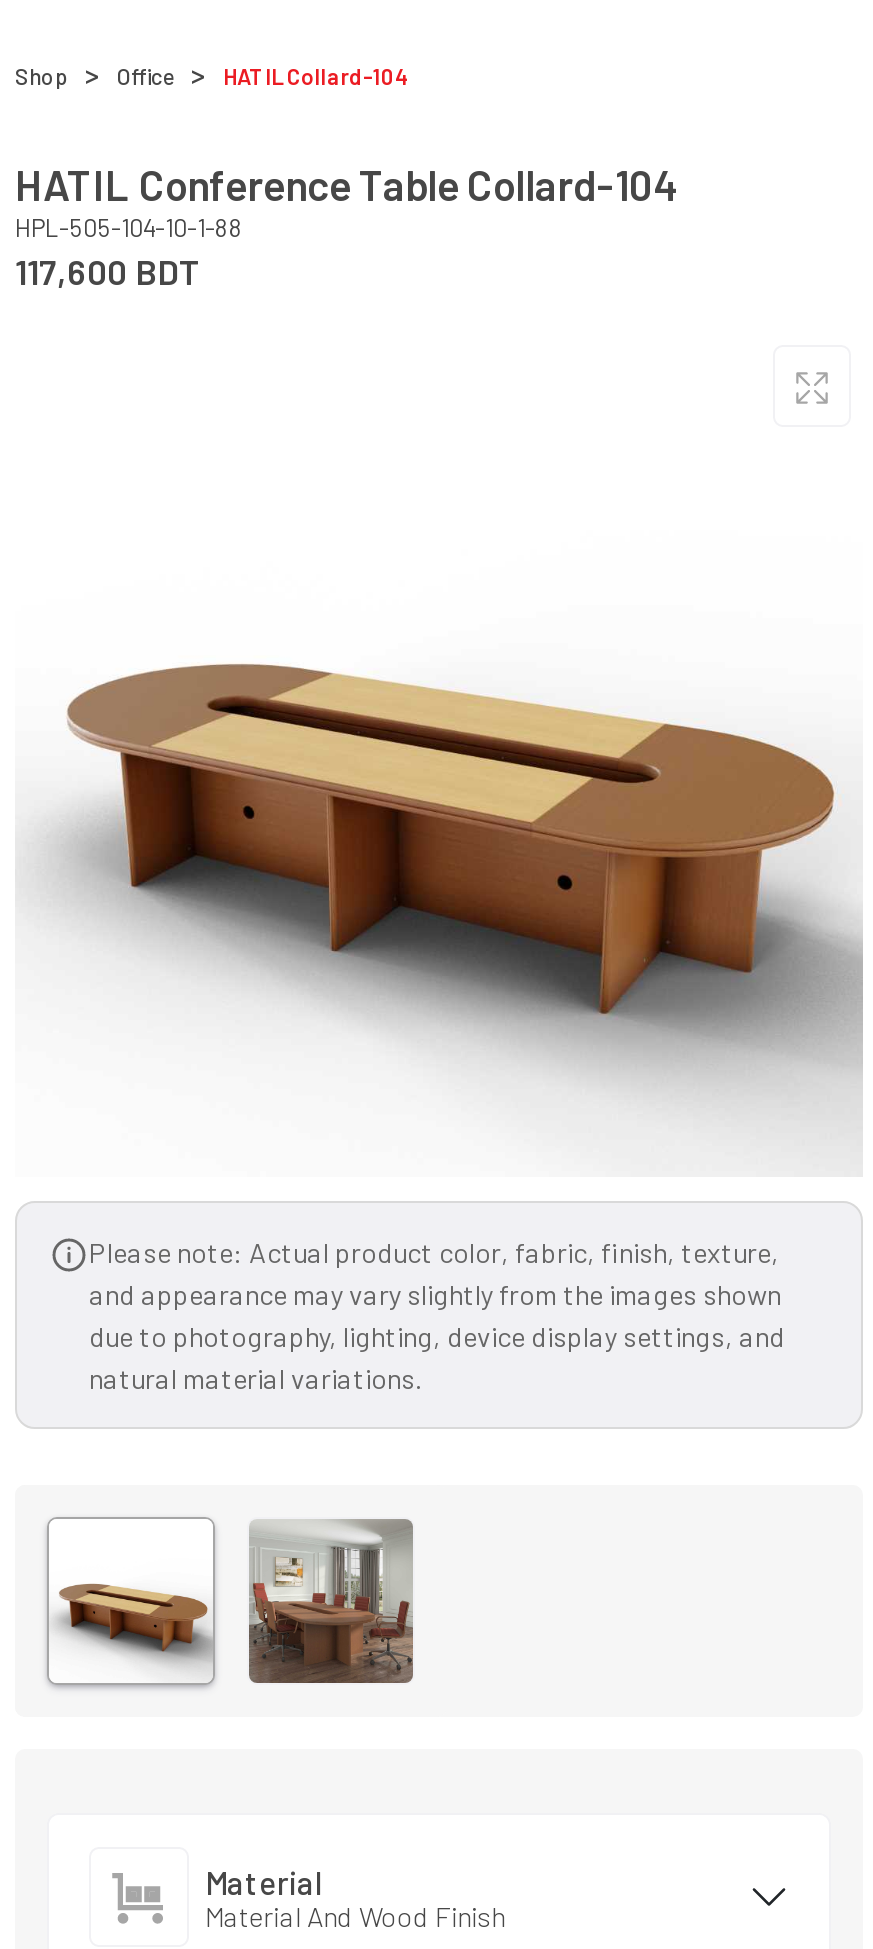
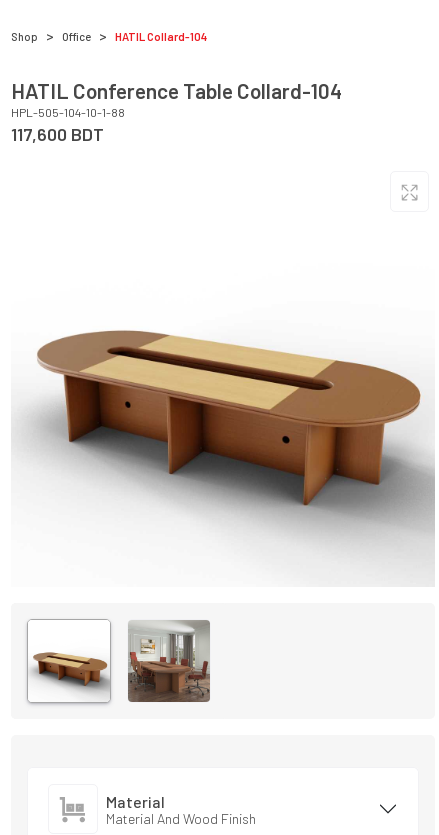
[89,1235,785,1395] Please note: Actual product color, fabric, finish, texture, | and appearance may vary slightly from the images shown | due to photography, lighting, device display settings, and | natural material variations. -> none

